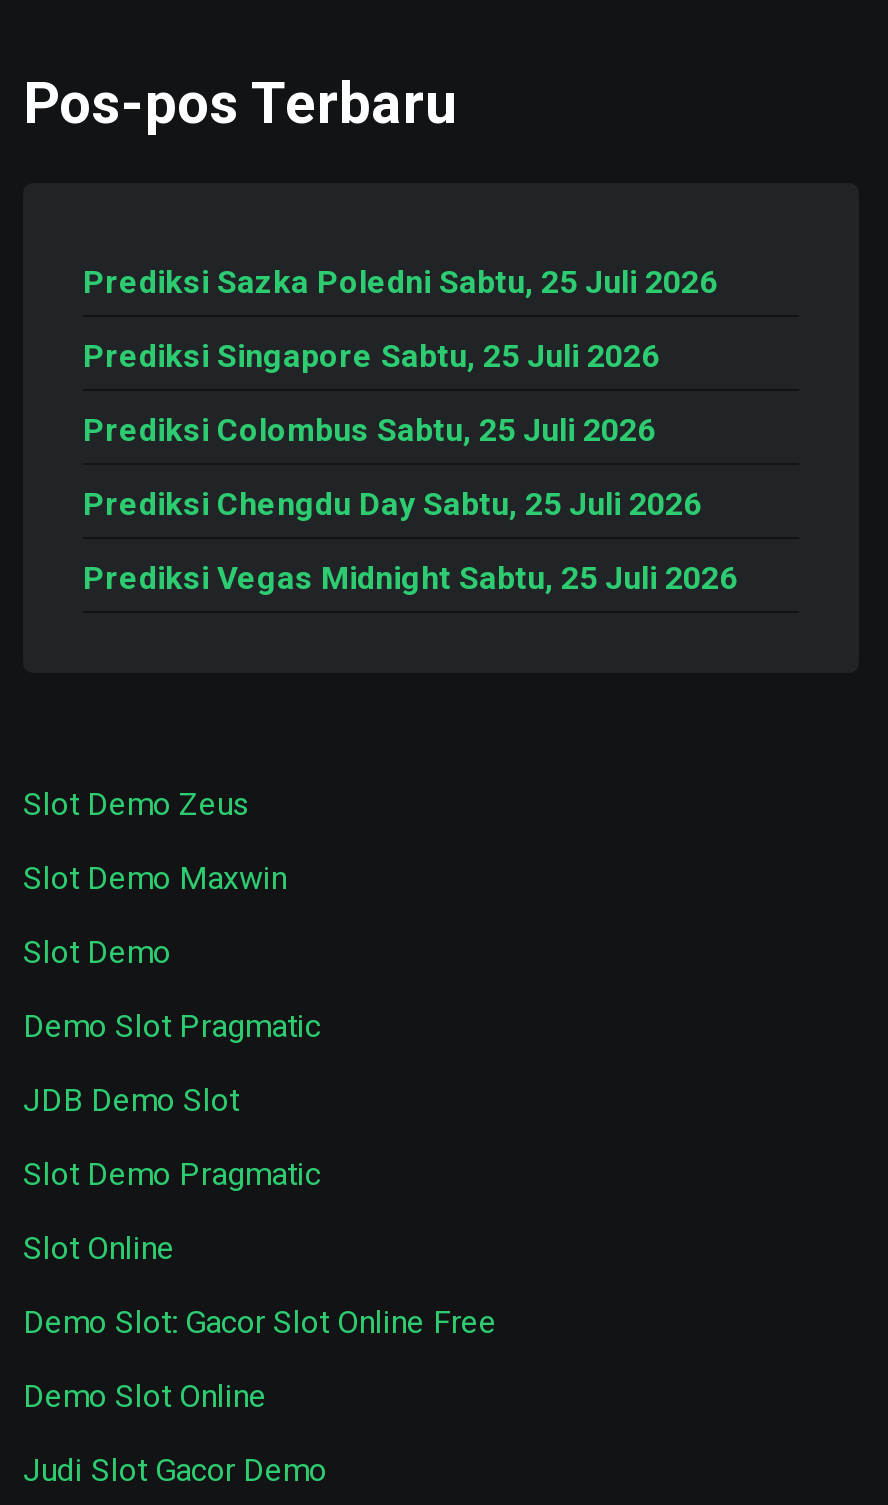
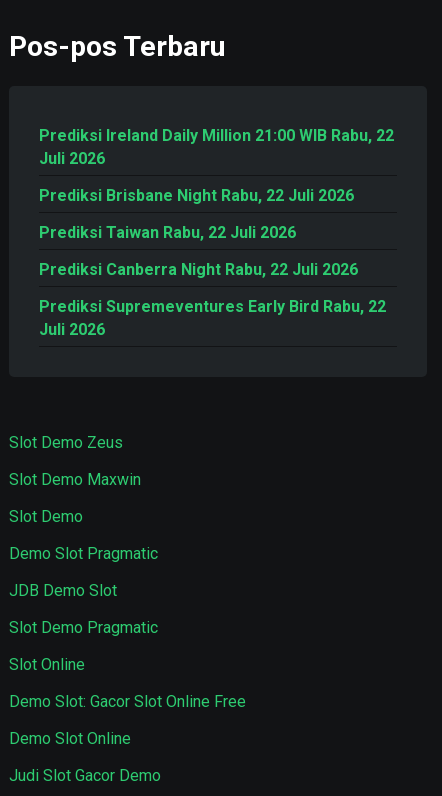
[83,263,717,301] Prediksi Sazka Poledni Sabtu, 25 Juli 2026 -> [39,126,394,168] Prediksi Ireland Daily Million 21:00 WIB Rabu, 22 | Juli 2026
[83,337,659,375] Prediksi Singapore Sabtu, 25 Juli 2026 -> [39,186,354,205] Prediksi Brisbane Night Rabu, 22 Juli 2026
[83,411,655,449] Prediksi Colombus Sabtu, 25 Juli 2026 -> [39,223,296,242] Prediksi Taiwan Rabu, 22 Juli 2026
[83,485,701,523] Prediksi Chengdu Day Sabtu, 25 Juli 2026 -> [39,260,358,279] Prediksi Canberra Night Rabu, 22 Juli 2026
[83,559,737,597] Prediksi Vegas Midnight Sabtu, 25 Juli 2026 -> [39,297,386,339] Prediksi Supremeventures Early Bird Rabu, 22 | Juli 2026

